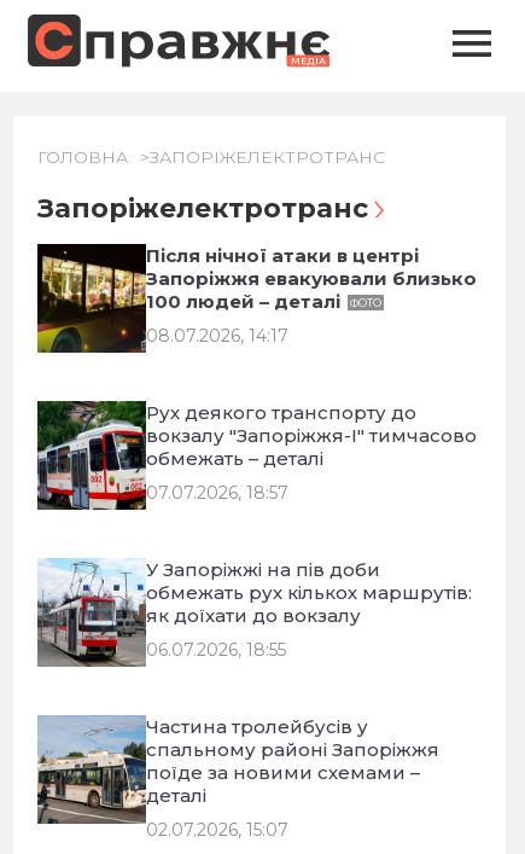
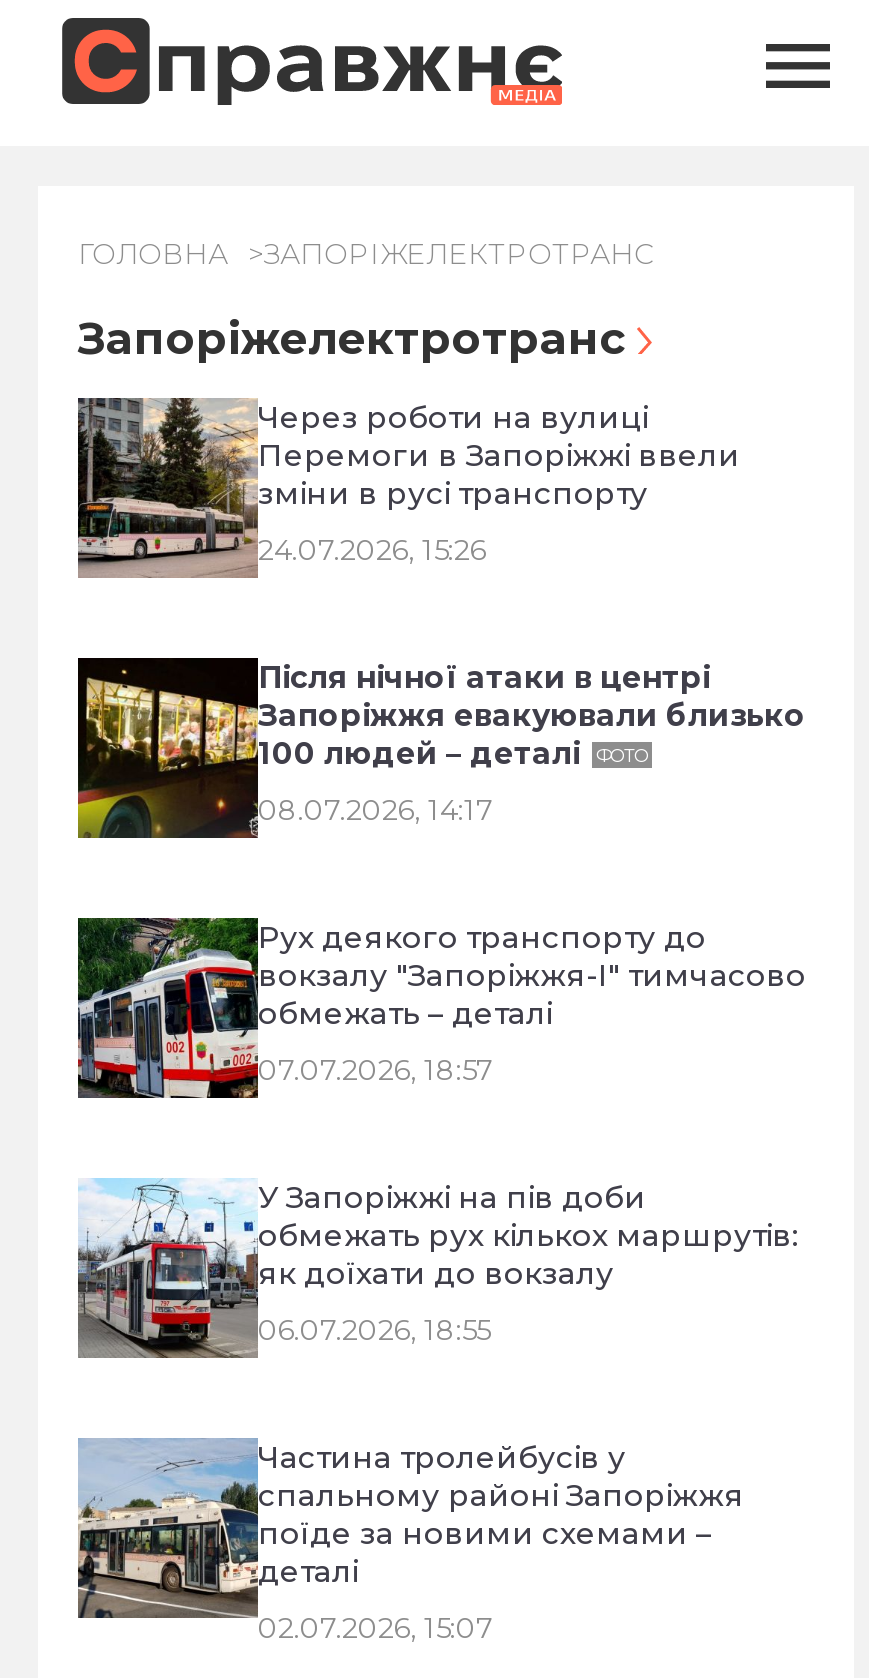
none -> [76,396,740,576] [image] | Через роботи на вулиці | Перемоги в Запоріжжі ввели | зміни в русі транспорту | 24.07.2026, 15:26

